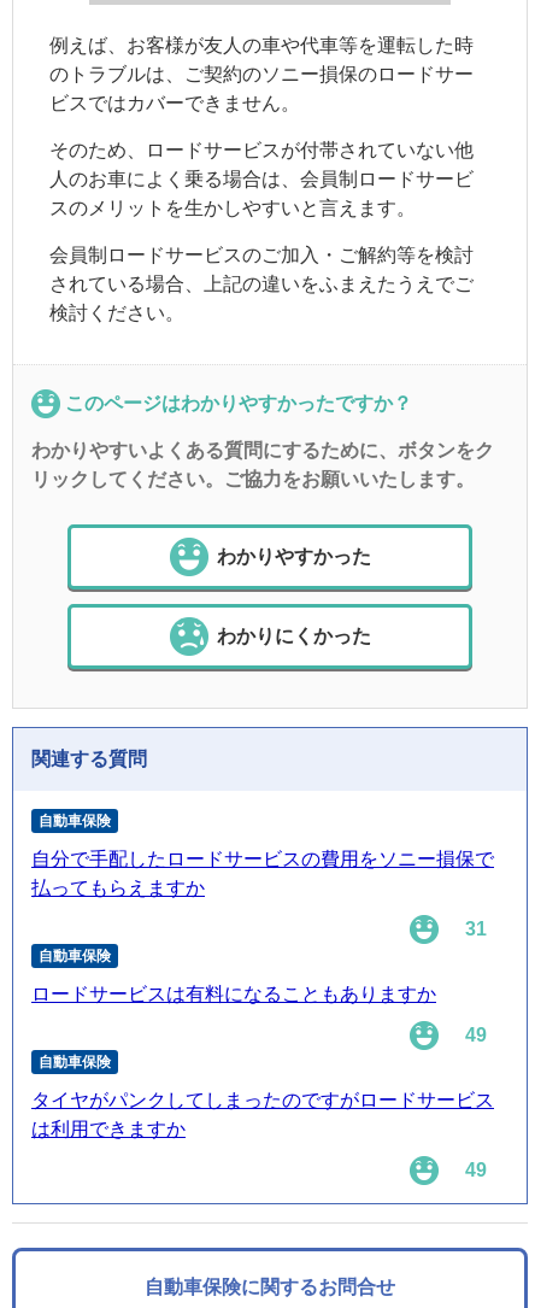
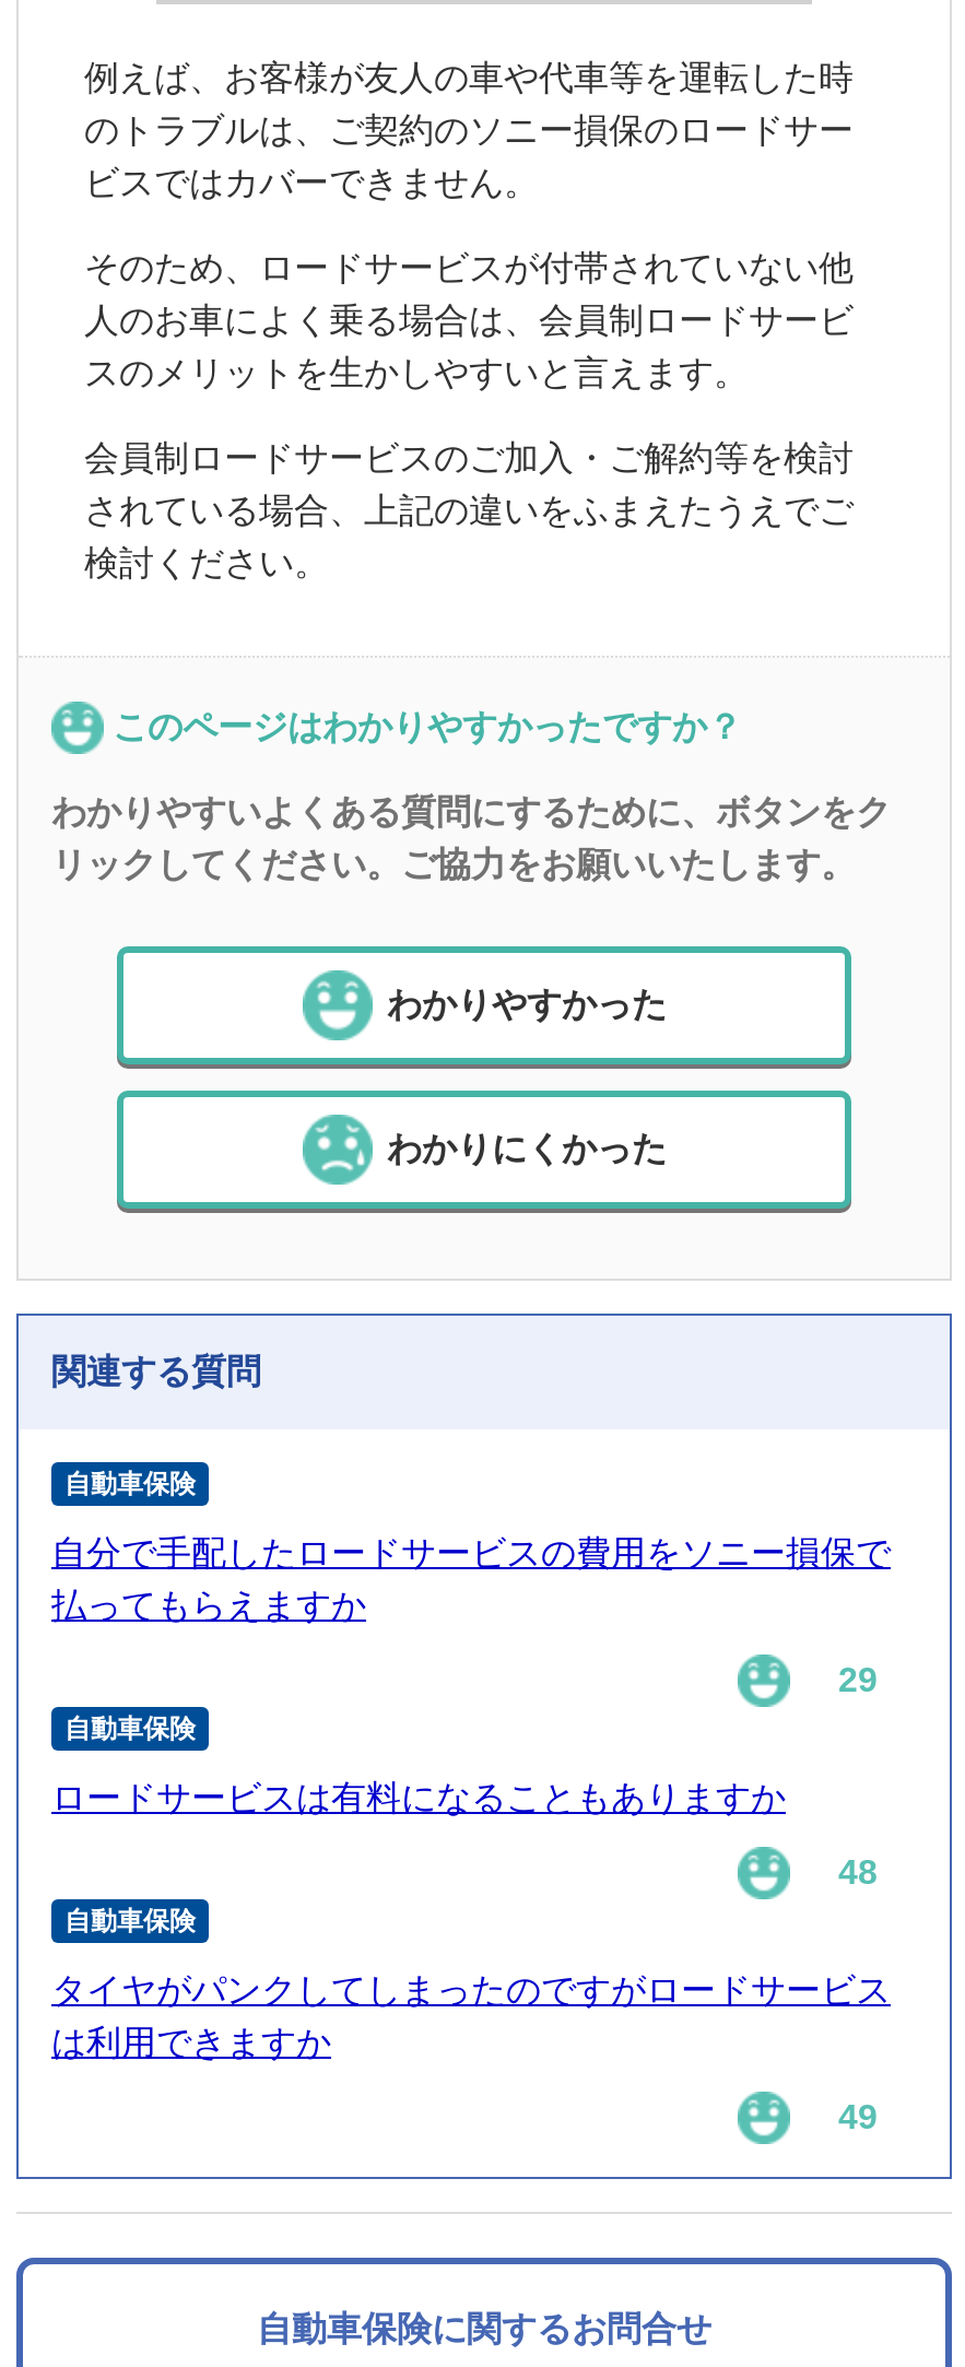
[465,919,487,939] 31 -> [838,1661,878,1698] 29
[465,1025,487,1045] 49 -> [838,1853,878,1891] 48

